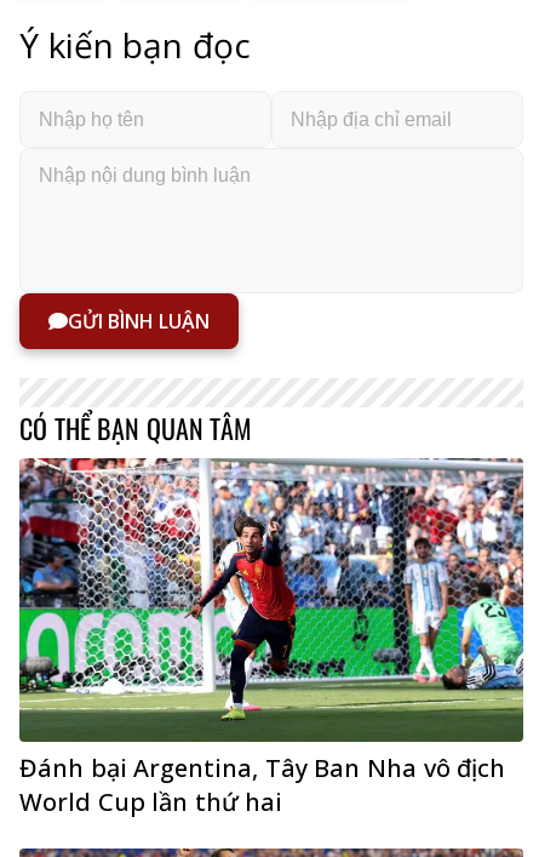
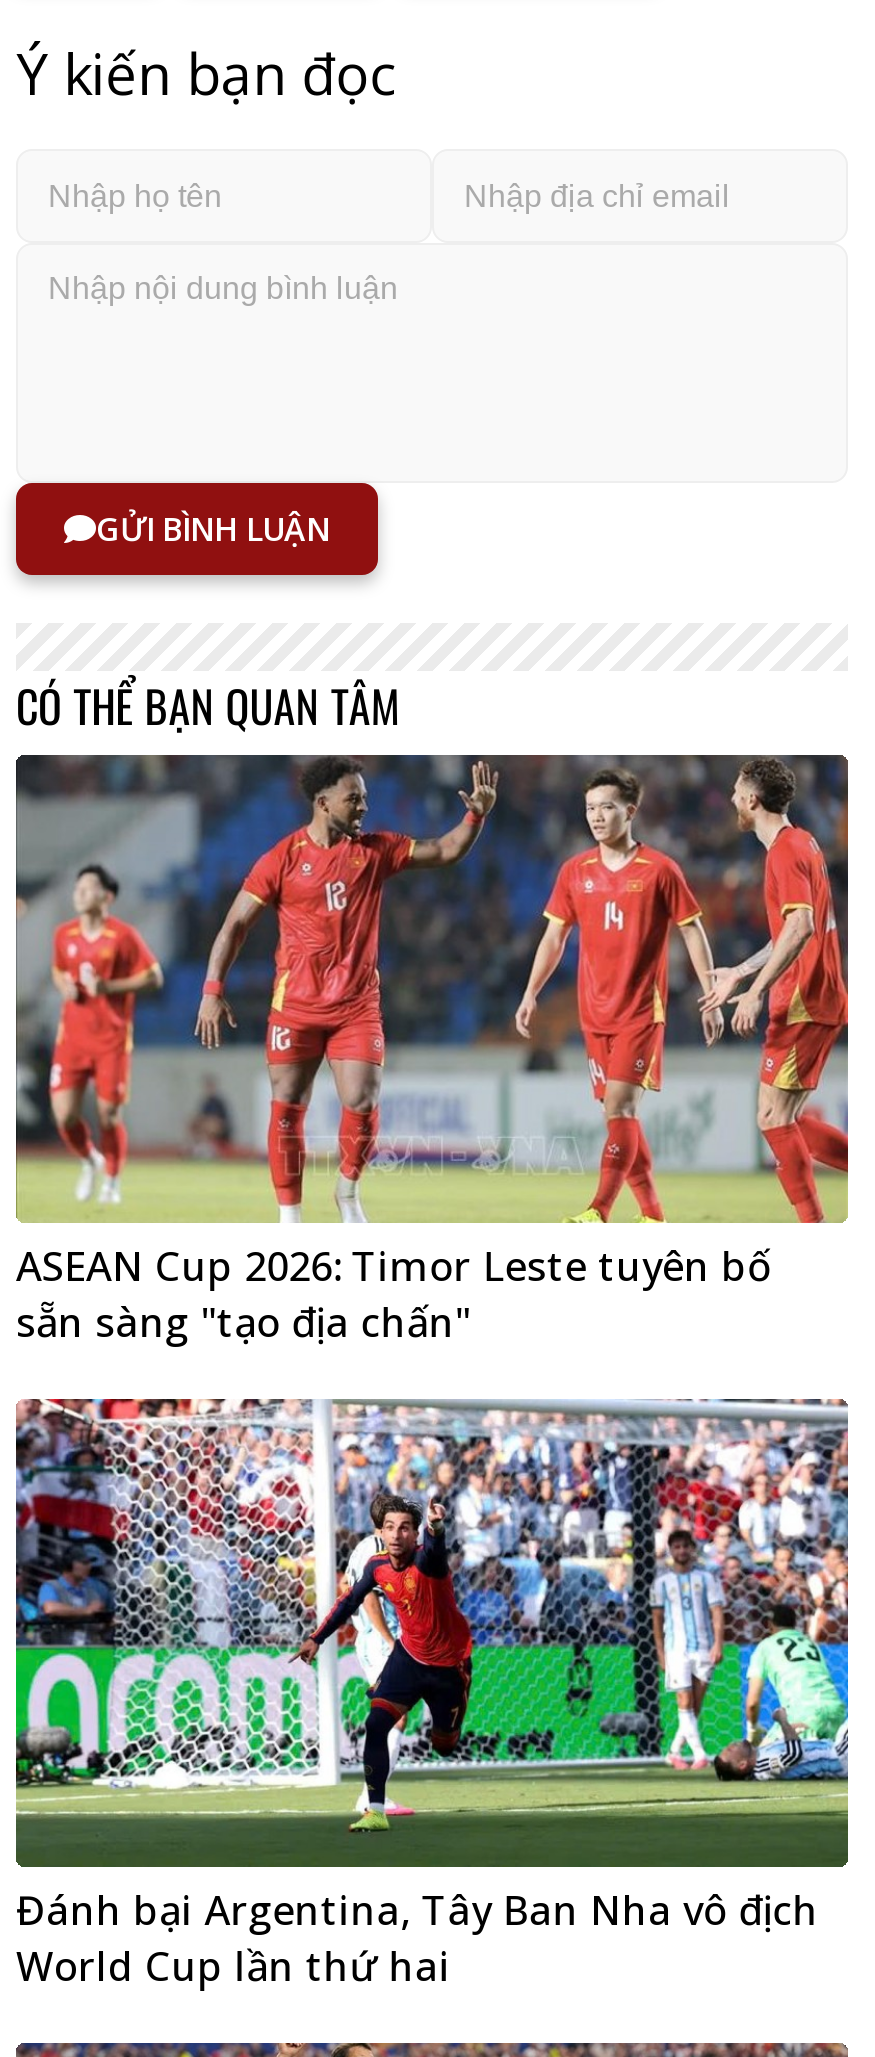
none -> [14,753,850,1349] [image] | ASEAN Cup 2026: Timor Leste tuyên bố | sẵn sàng "tạo địa chấn"

